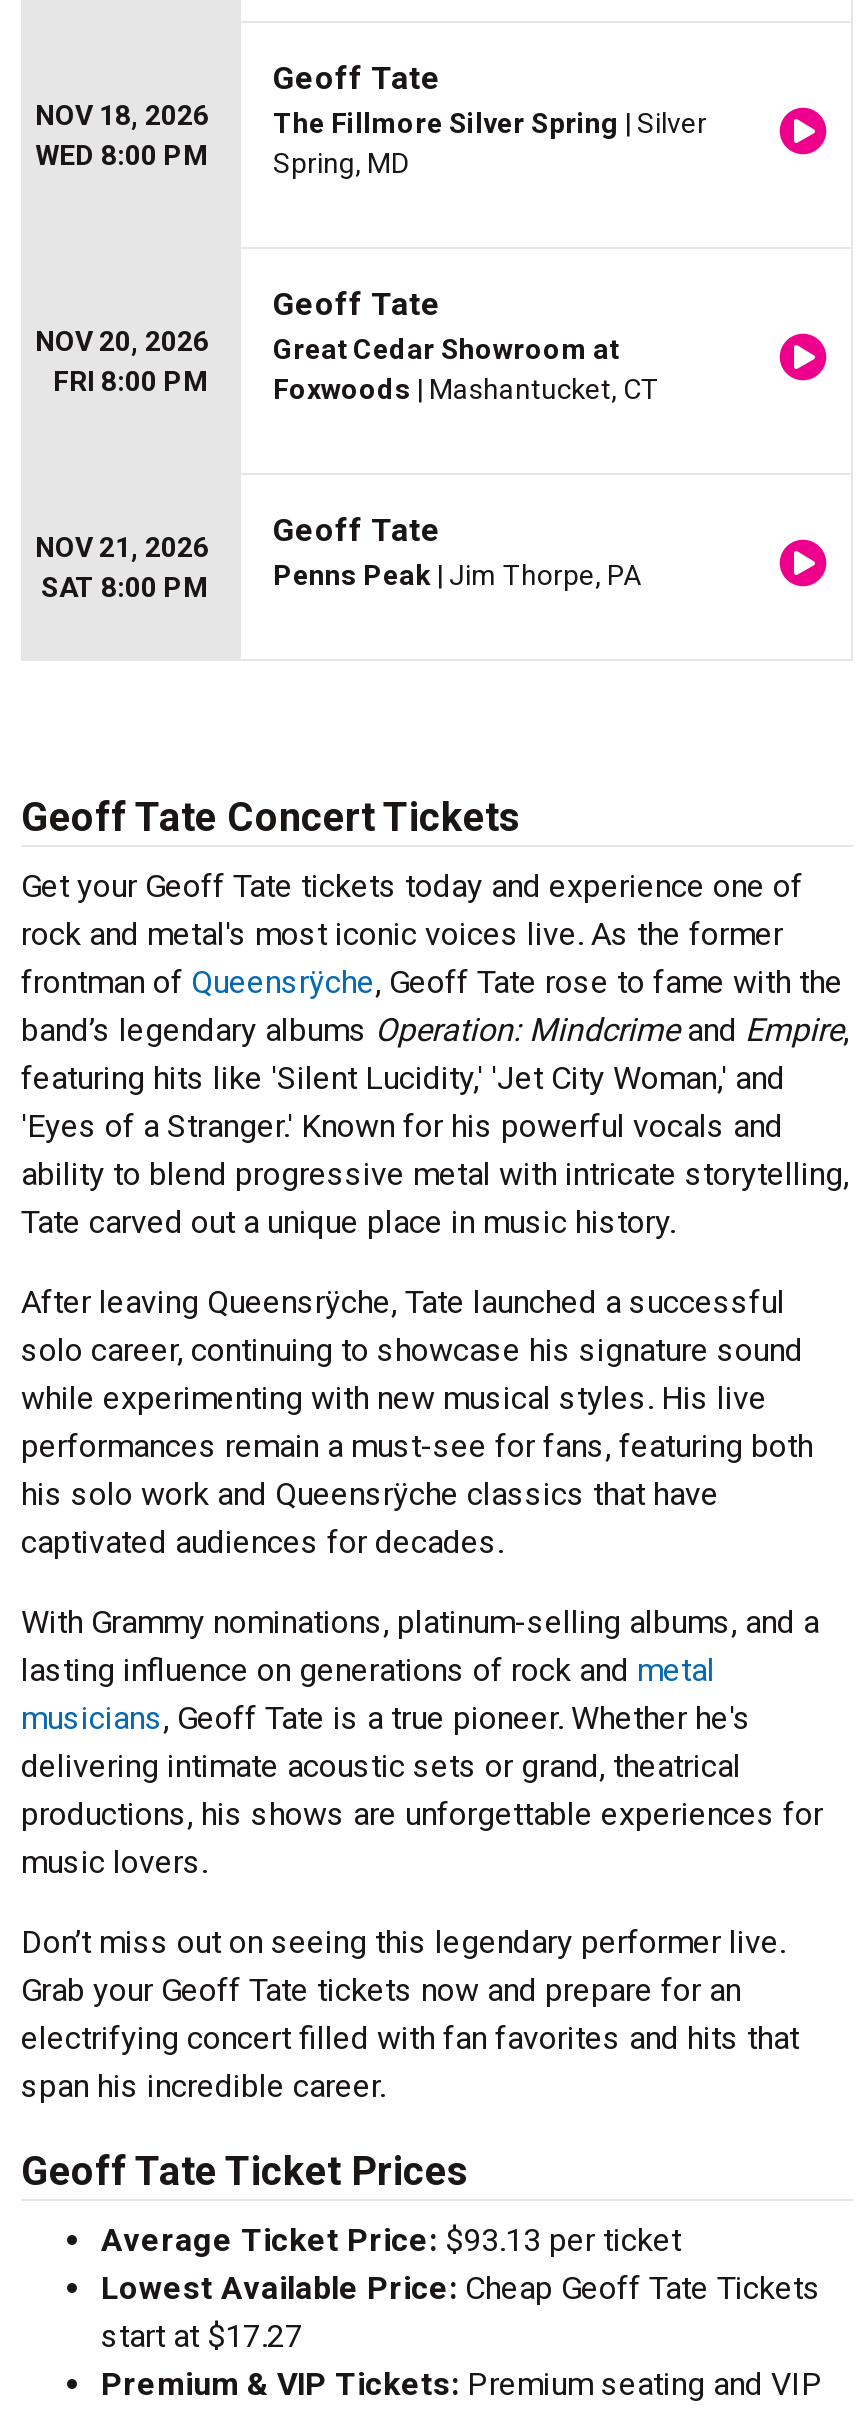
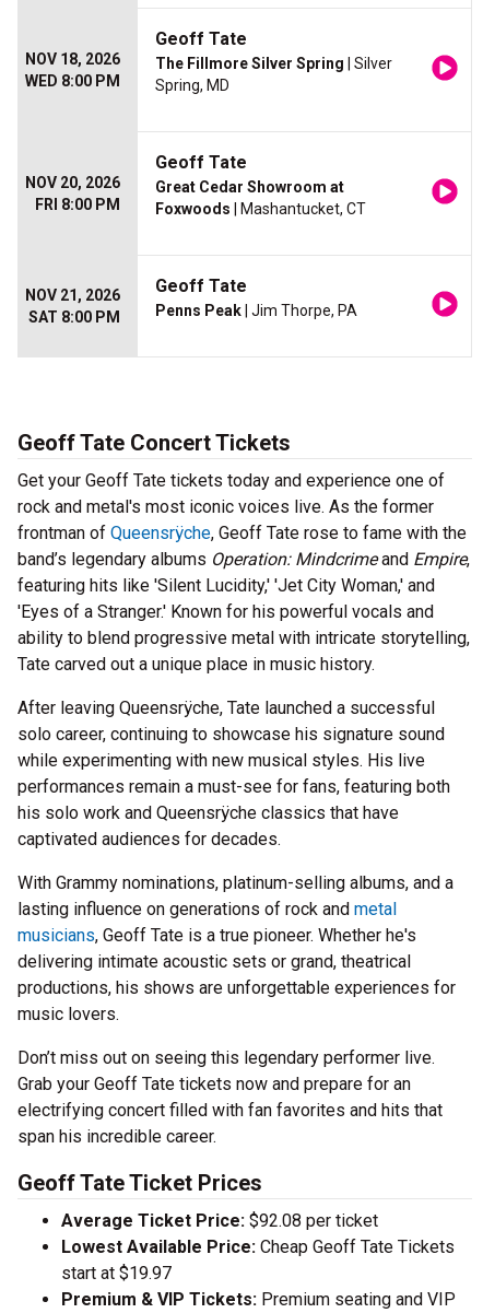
[101,2221,681,2259] Average Ticket Price: $93.13 per ticket -> [61,1210,378,1231] Average Ticket Price: $92.08 per ticket
[101,2317,303,2355] start at $17.27 -> [61,1263,172,1283] start at $19.97

